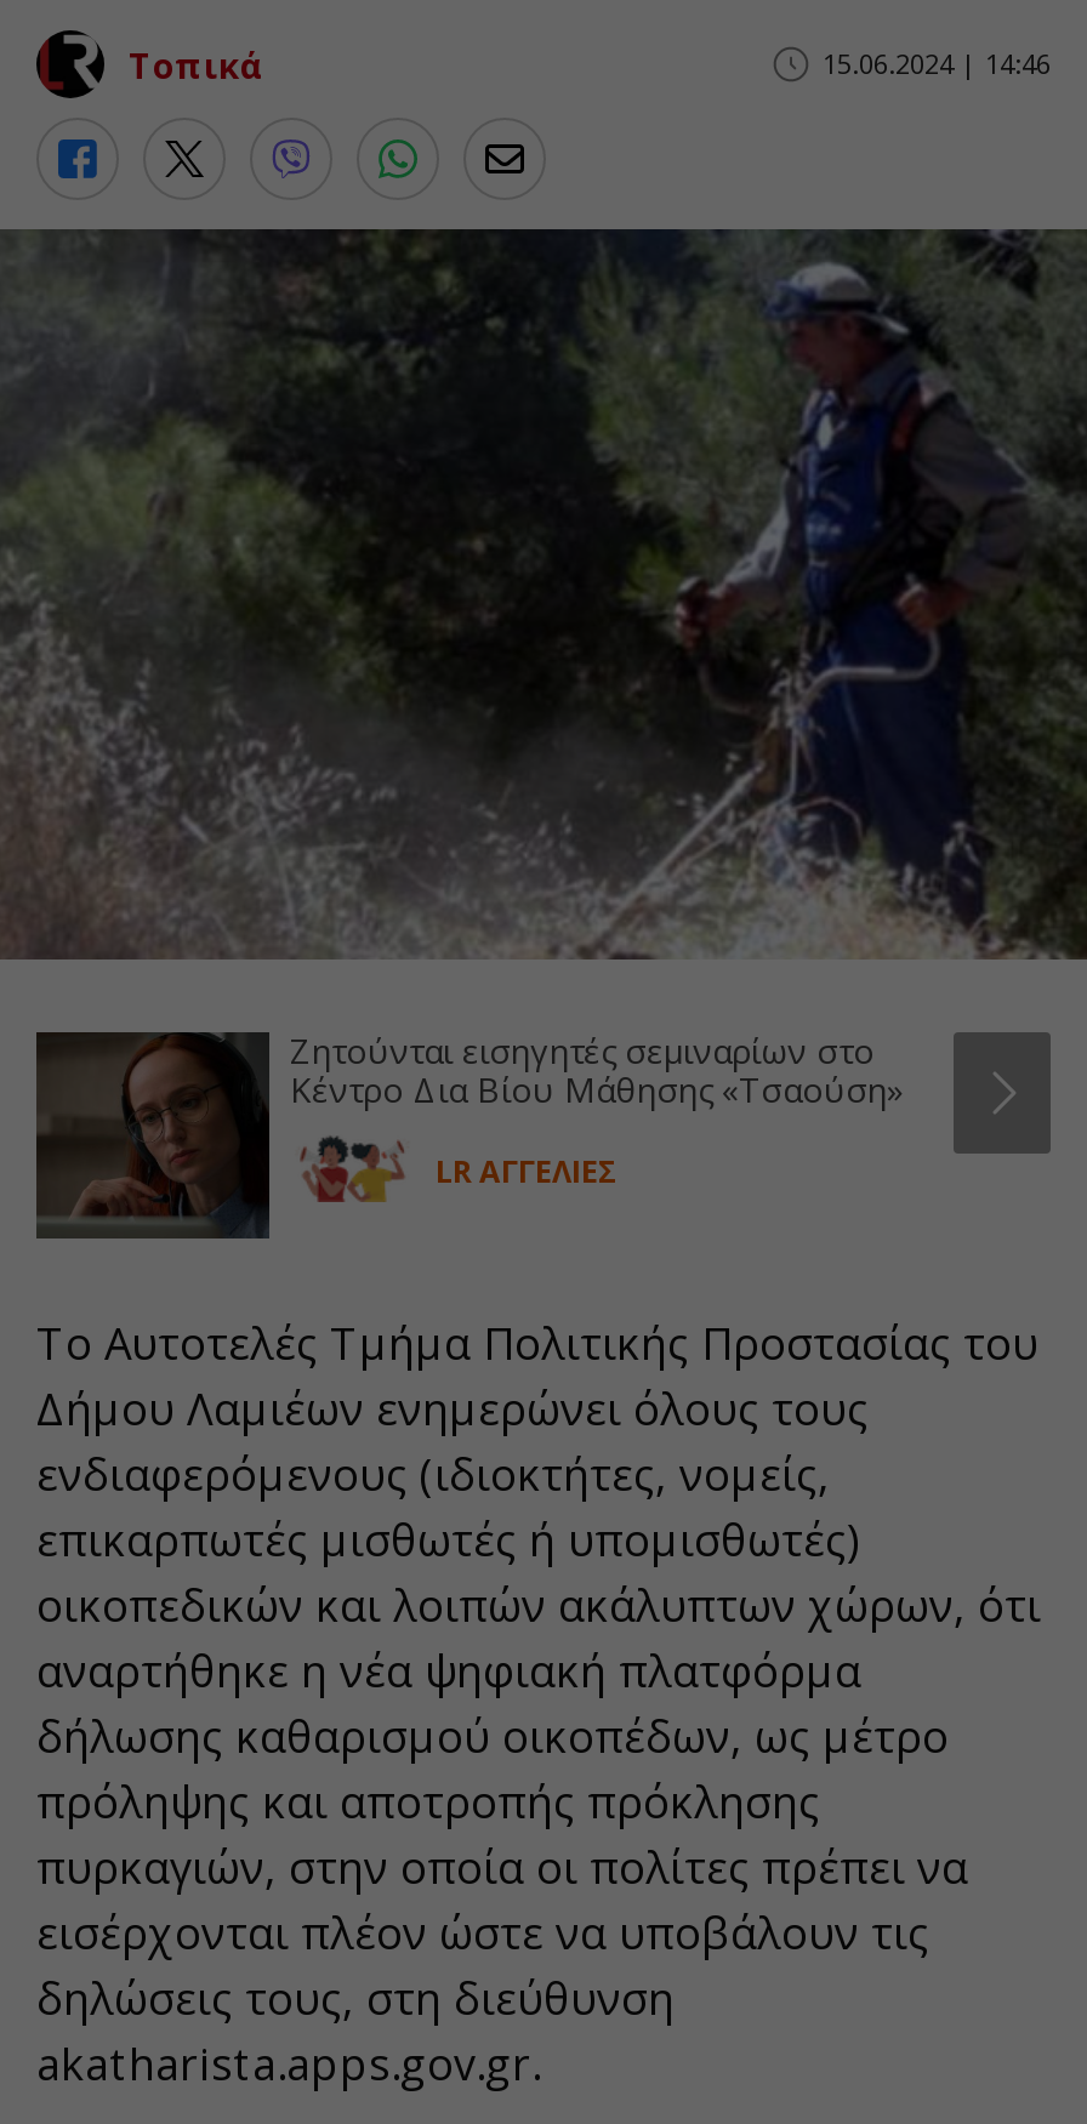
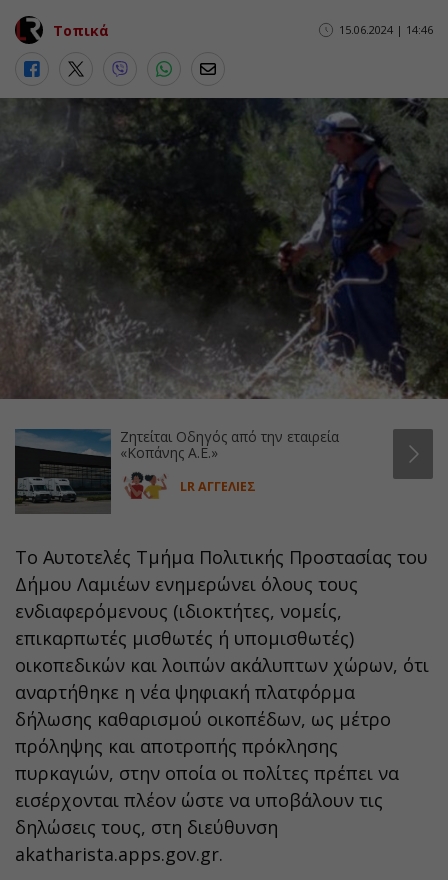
[34,1028,904,1238] [image] | Ζητούνται εισηγητές σεμιναρίων στο | Κέντρο Δια Βίου Μάθησης «Τσαούση» -> [14,427,338,514] [image] | Ζητείται Οδηγός από την εταιρεία | «Κοπάνης Α.Ε.»

